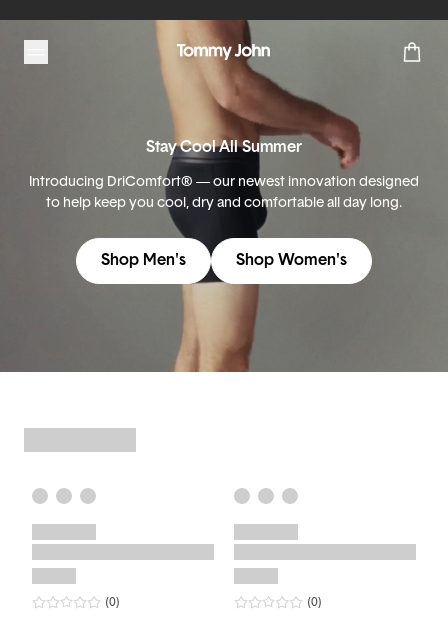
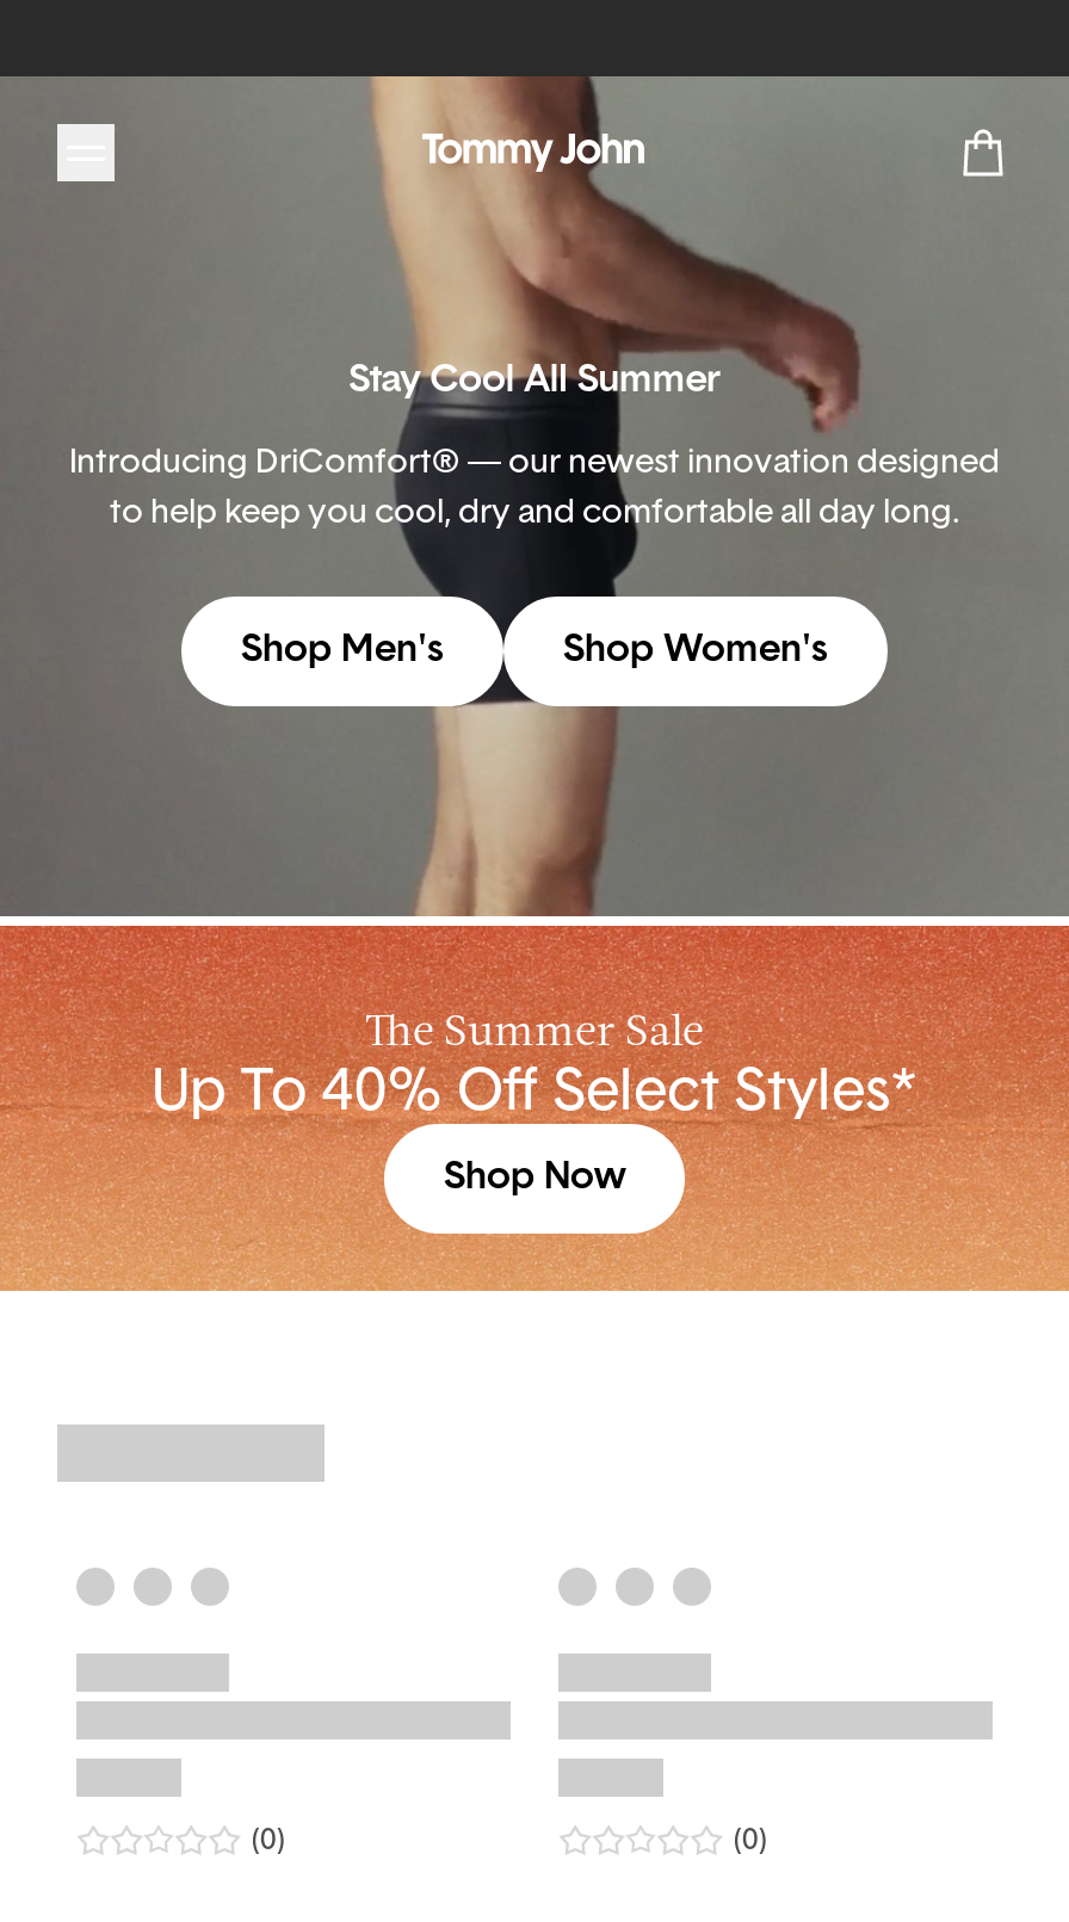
none -> [7,923,1062,1293] [image] | The Summer Sale | Up To 40% Off Select Styles* | Shop Now

